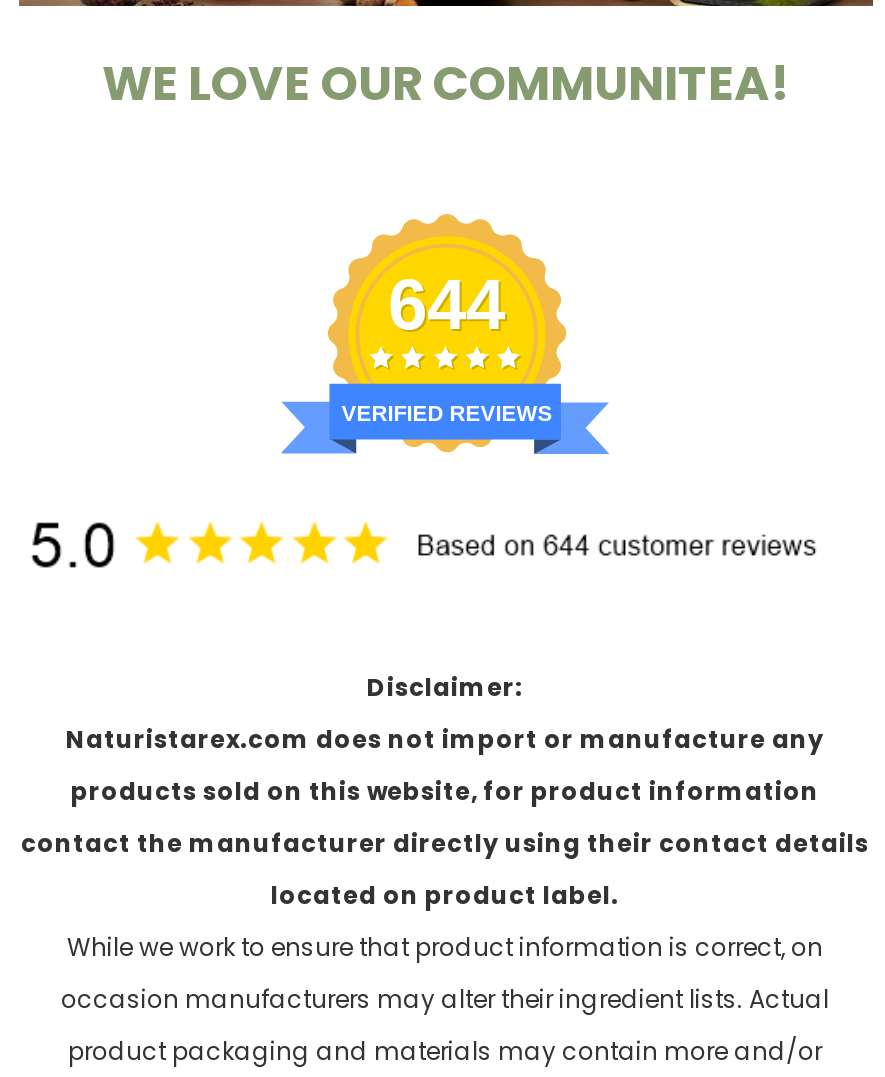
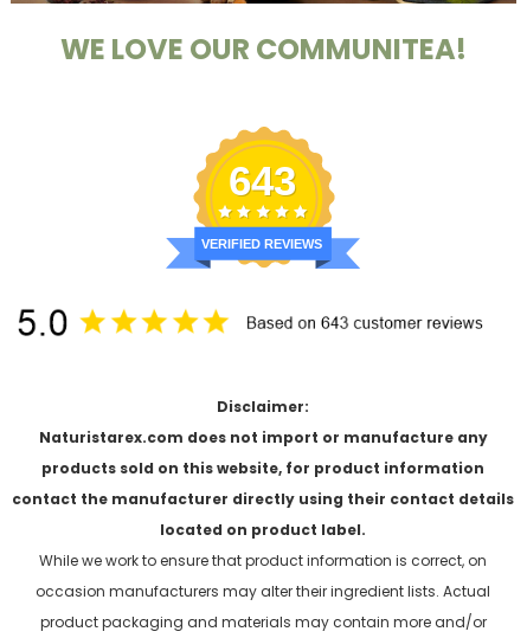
[387,265,505,344] 644 -> [229,157,296,203] 643

